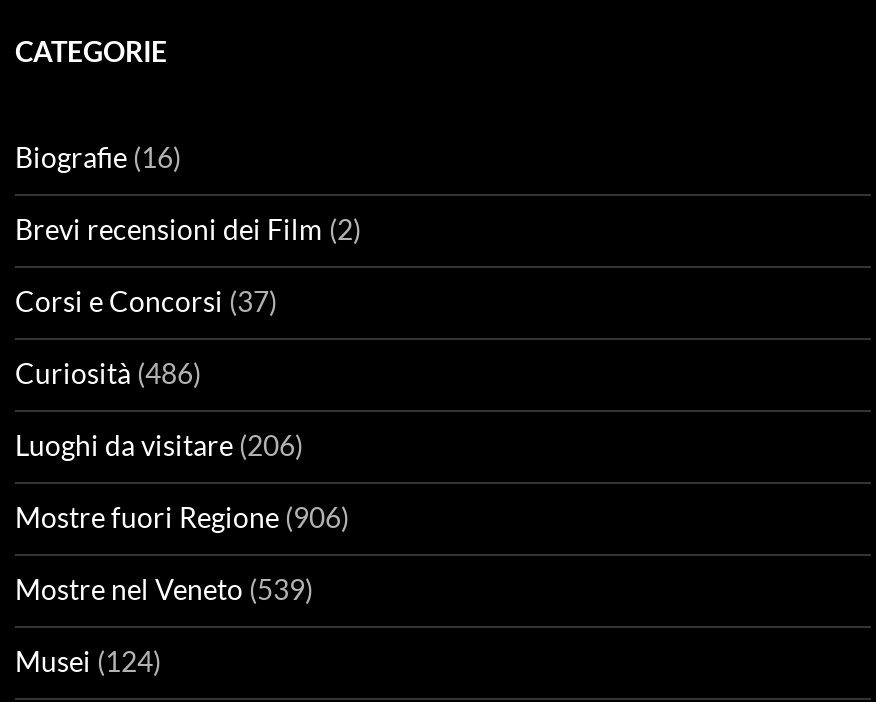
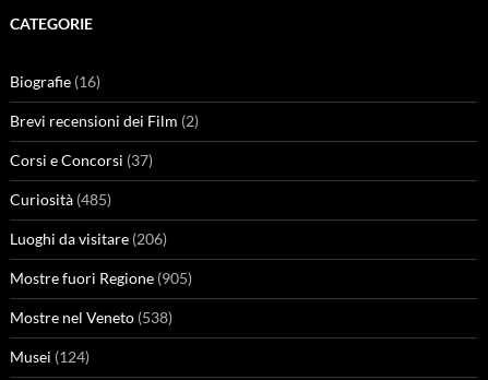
[15,355,201,389] Curiosità (486) -> [10,190,111,208] Curiosità (485)
[15,499,349,533] Mostre fuori Regione (906) -> [10,268,192,287] Mostre fuori Regione (905)
[15,571,313,605] Mostre nel Veneto (539) -> [10,308,172,326] Mostre nel Veneto (538)

